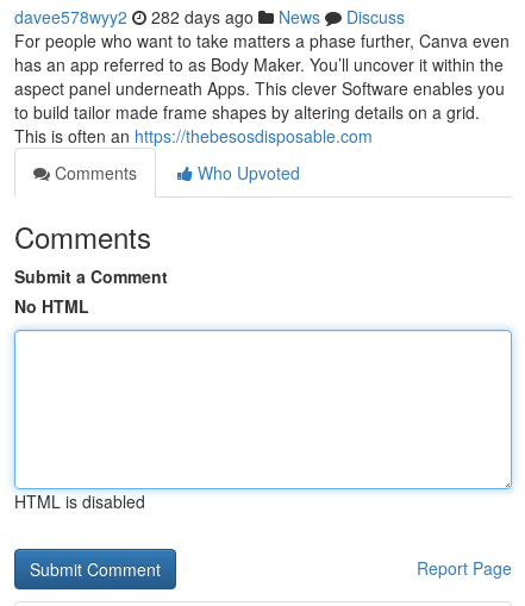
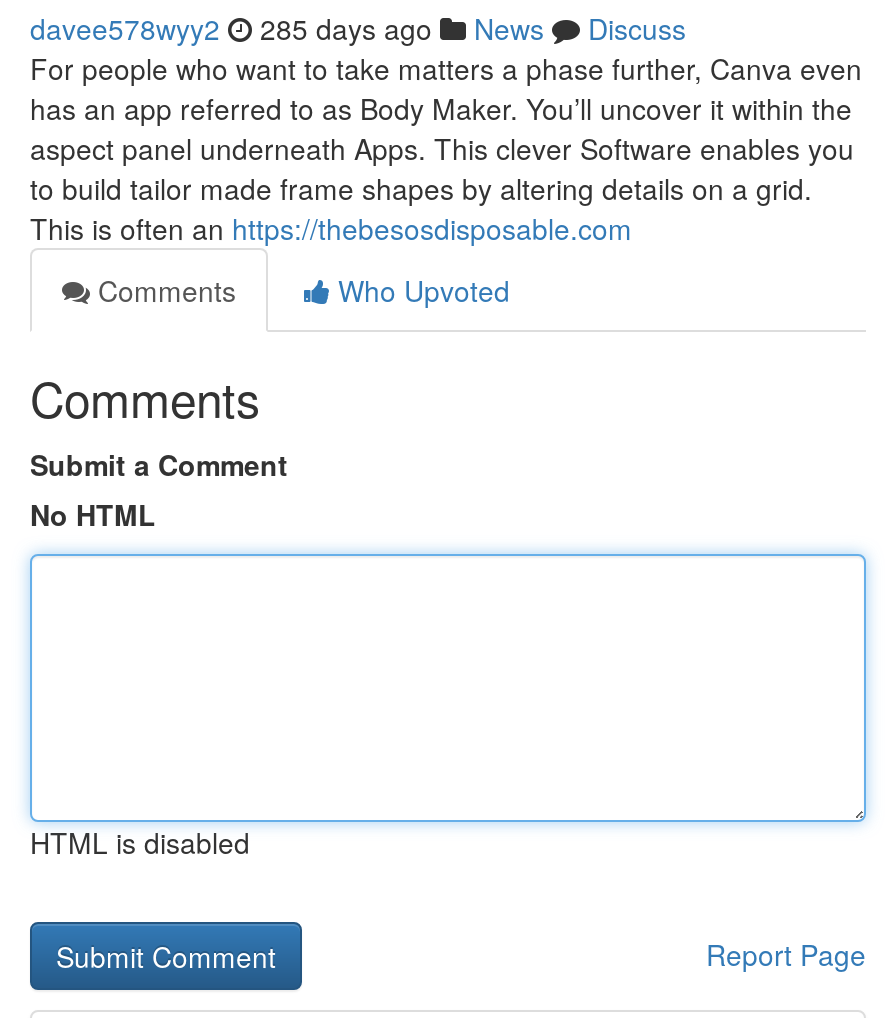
[14,5,405,29] davee578wyy2 282 days ago News Discuss -> [30,8,686,48] davee578wyy2 285 days ago News Discuss

